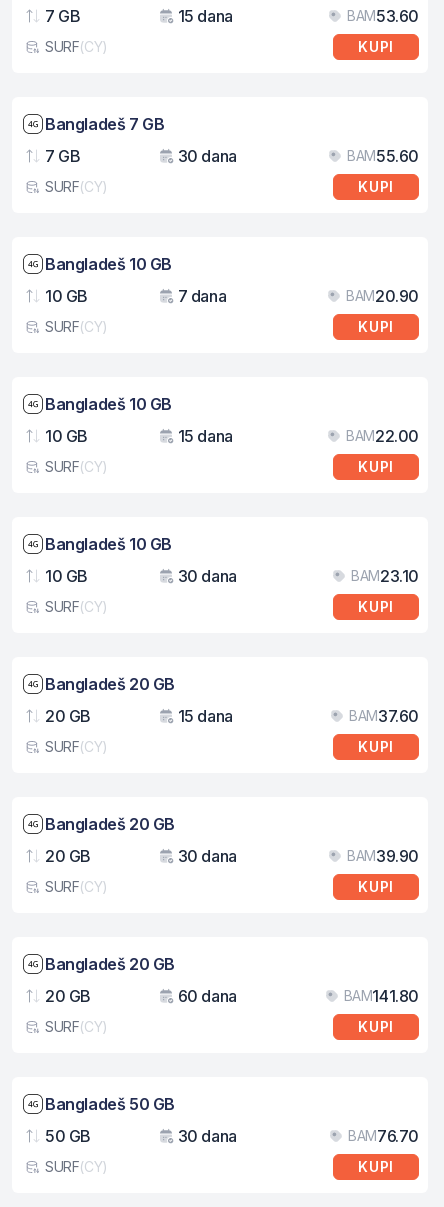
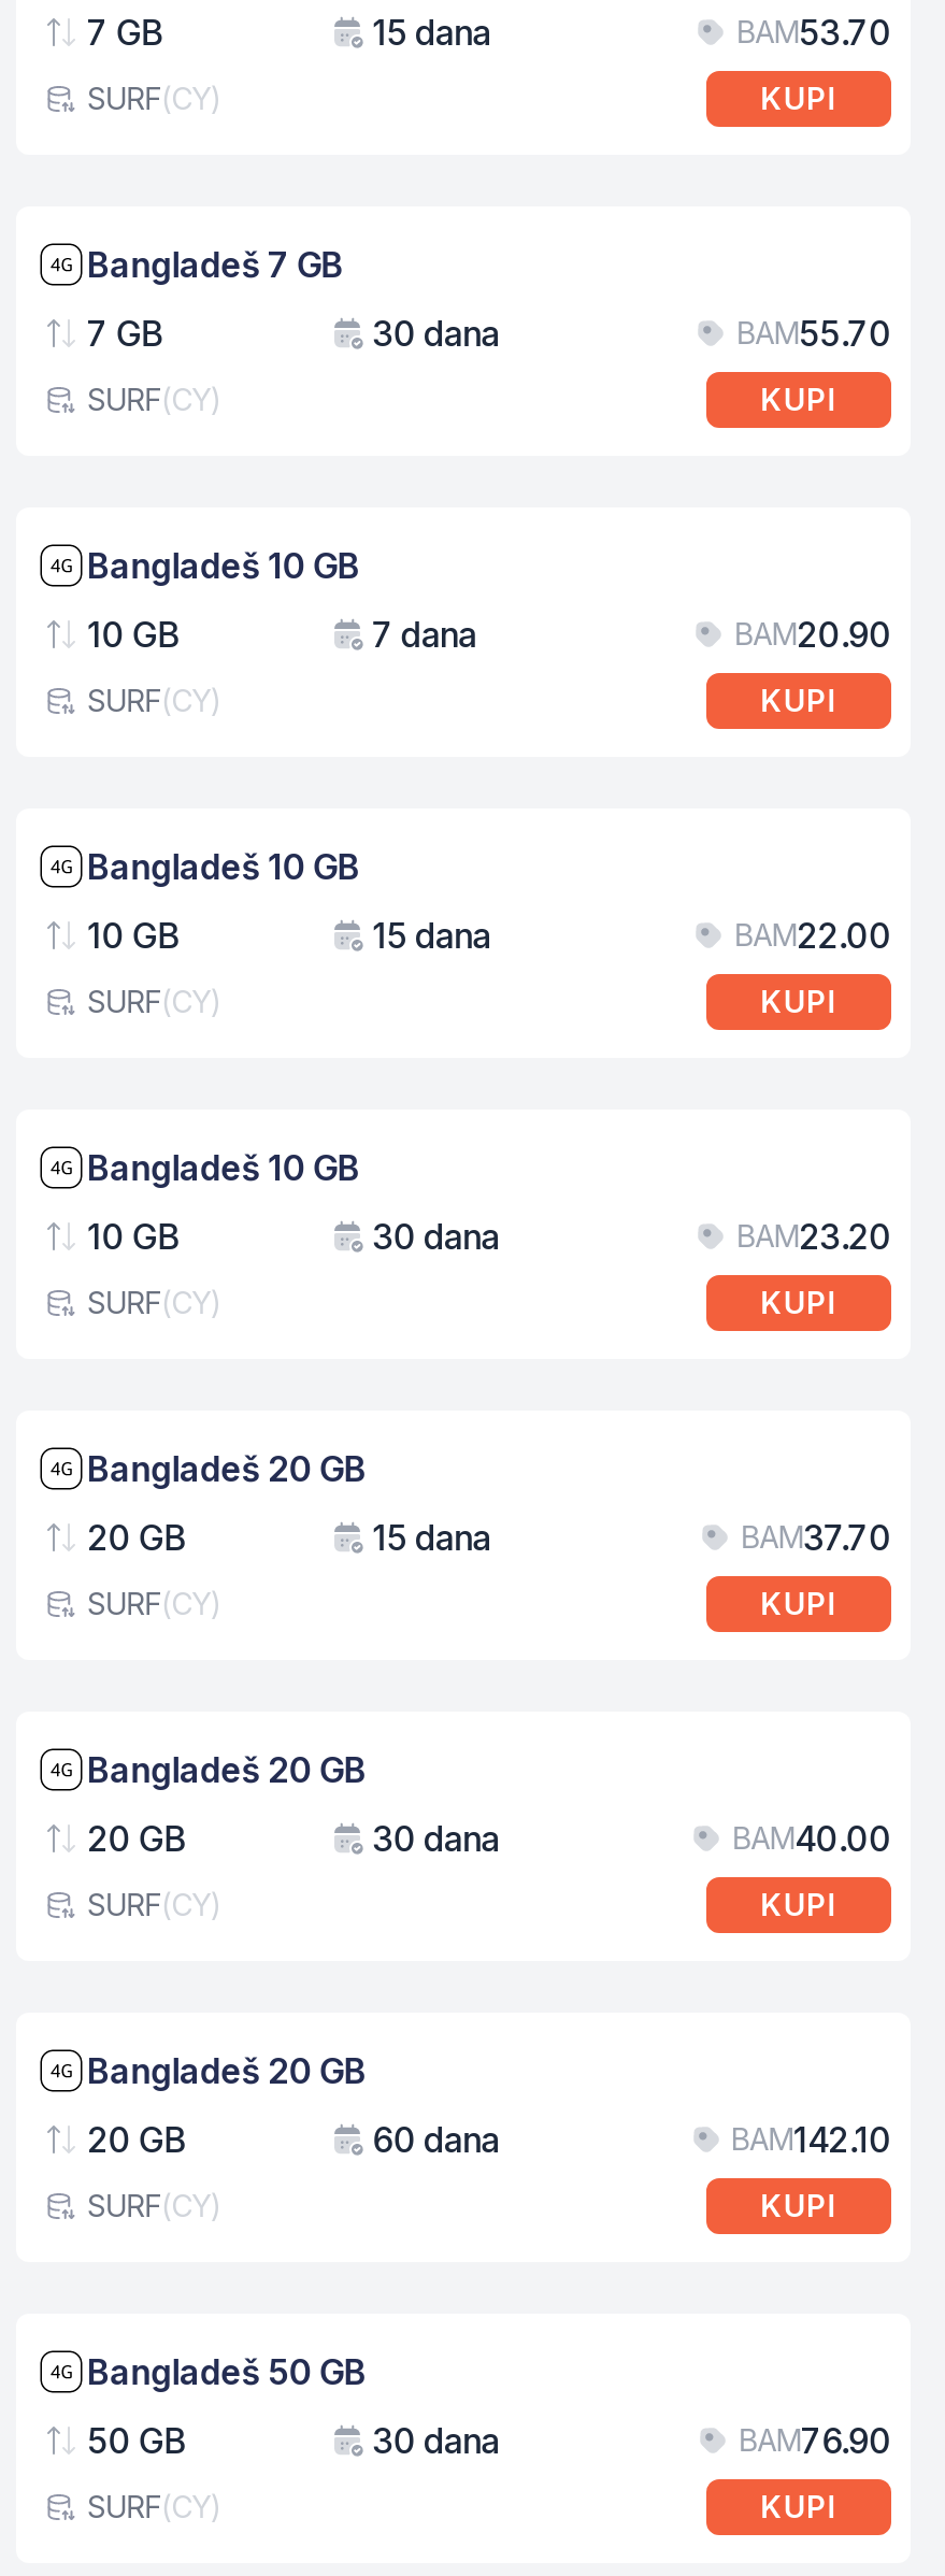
[347,6,419,26] BAM53.60 -> [737,11,891,54] BAM53.70
[347,146,419,166] BAM55.60 -> [737,312,891,355] BAM55.70
[351,566,419,586] BAM23.10 -> [737,1215,891,1258] BAM23.20
[349,706,419,726] BAM37.60 -> [741,1516,891,1559] BAM37.70
[347,846,419,866] BAM39.90 -> [733,1817,891,1860] BAM40.00
[343,986,419,1006] BAM141.80 -> [731,2118,891,2161] BAM142.10
[348,1126,419,1146] BAM76.70 -> [739,2419,891,2462] BAM76.90

